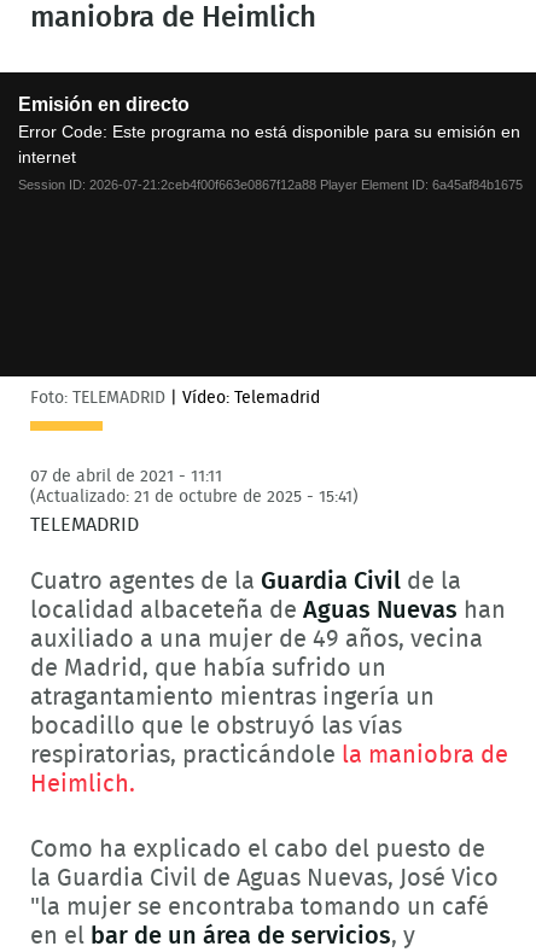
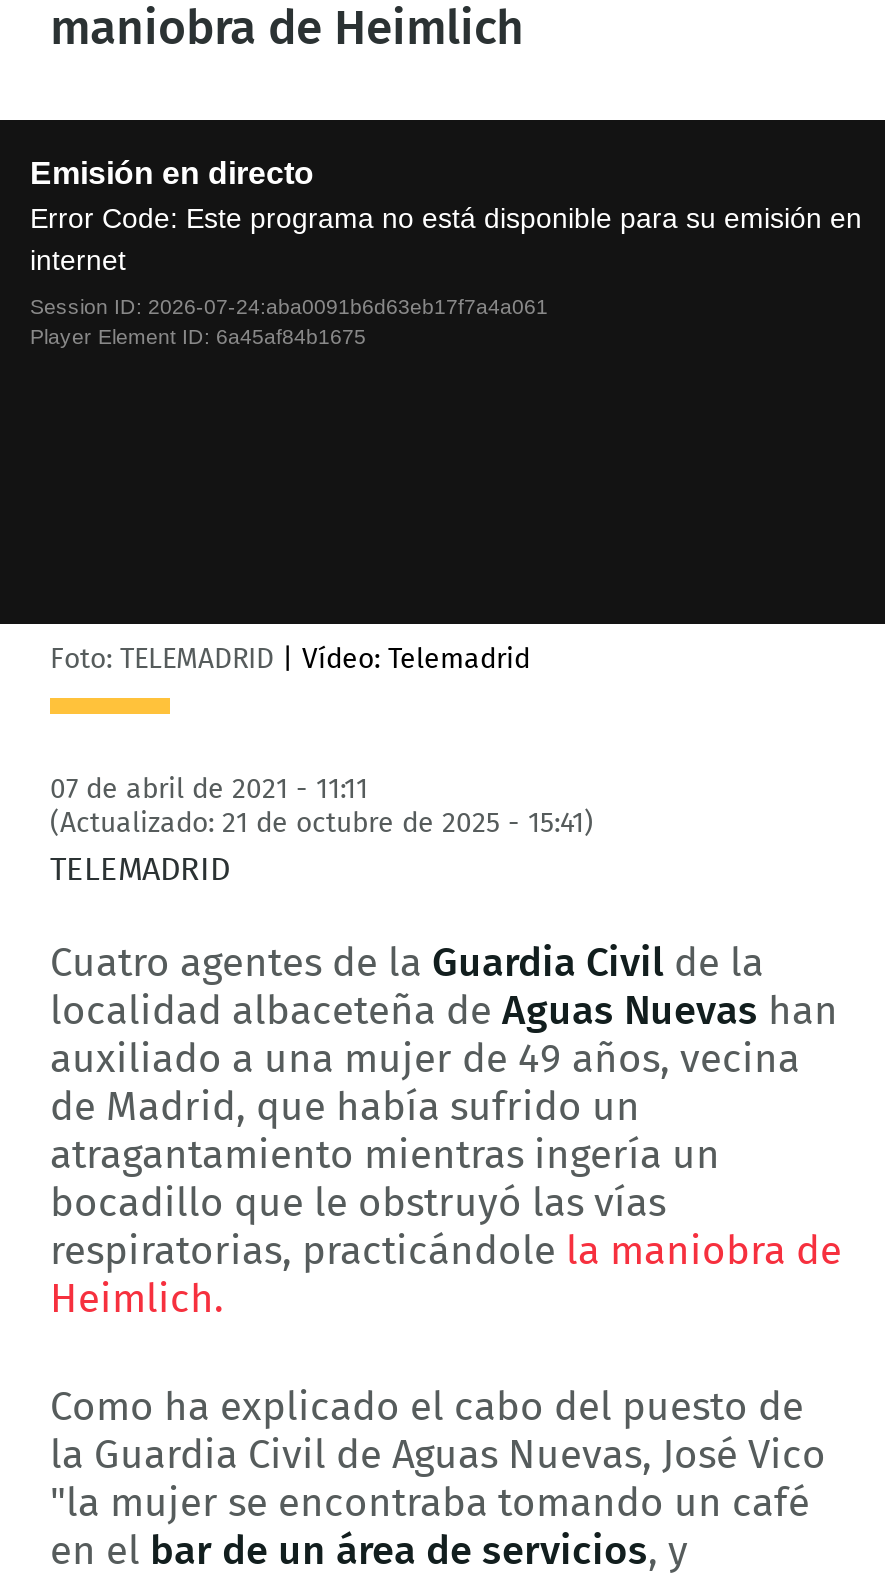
[18,178,523,192] Session ID: 2026-07-21:2ceb4f00f663e0867f12a88 Player Element ID: 6a45af84b1675 -> [30,294,548,348] Session ID: 2026-07-24:aba0091b6d63eb17f7a4a061 | Player Element ID: 6a45af84b1675

